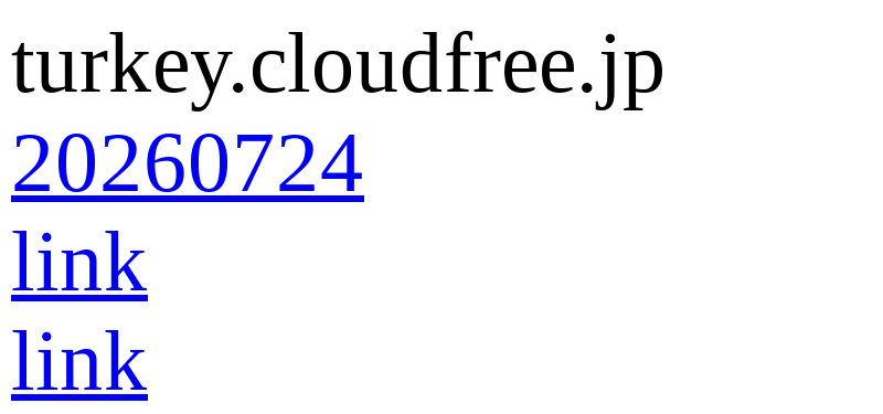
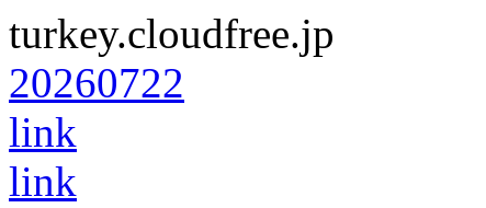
[11,114,364,209] 20260724 -> [9,59,184,106] 20260722

